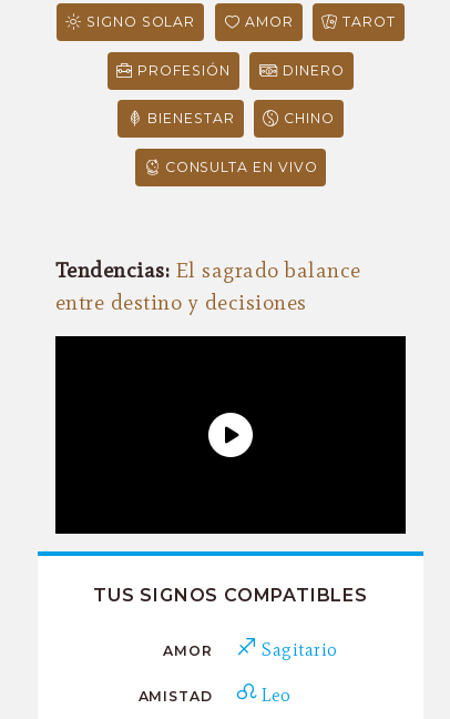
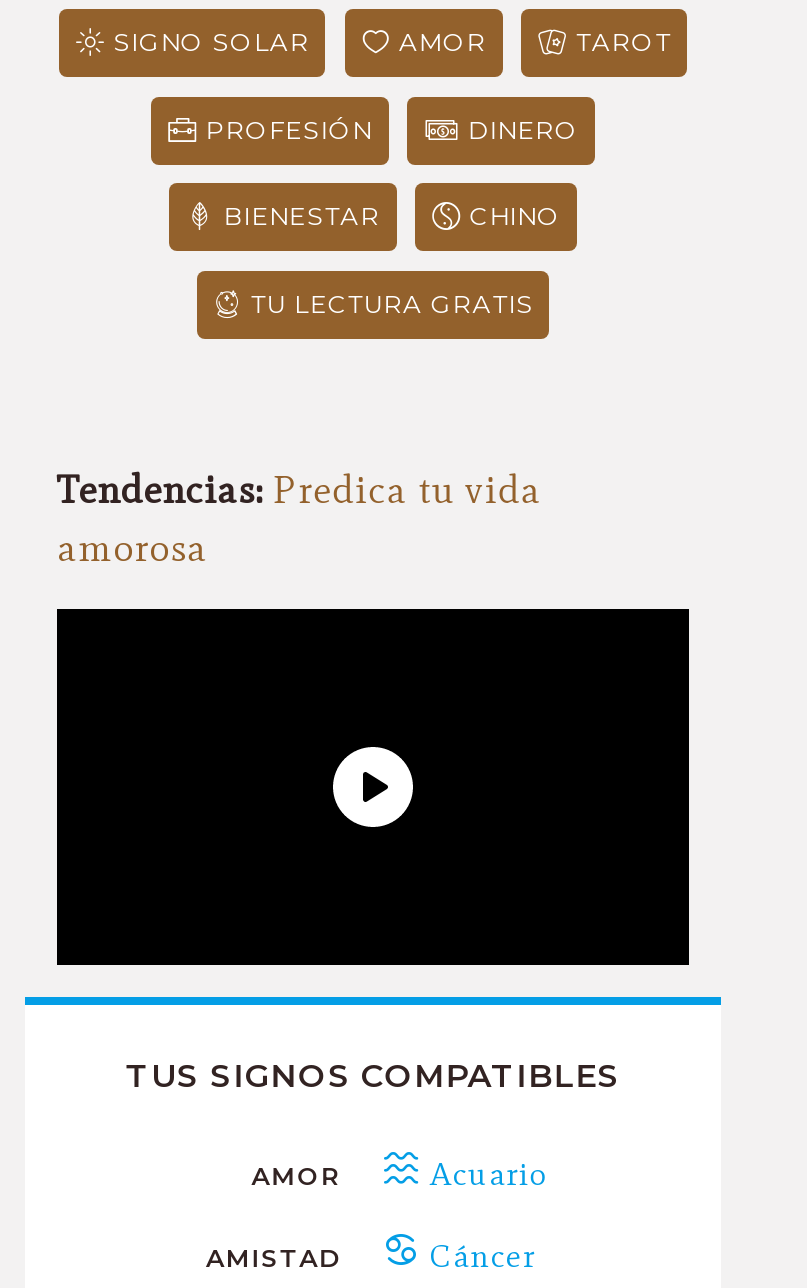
[165,159,318,175] CONSULTA EN VIVO -> [250,289,534,319] TU LECTURA GRATIS
[55,256,361,315] Tendencias: El sagrado balance | entre destino y decisiones -> [57,465,541,571] Tendencias: Predica tu vida | amorosa
[257,639,338,660] Sagitario -> [421,1155,549,1193] Acuario
[257,684,292,705] Leo -> [421,1237,536,1275] Cáncer

